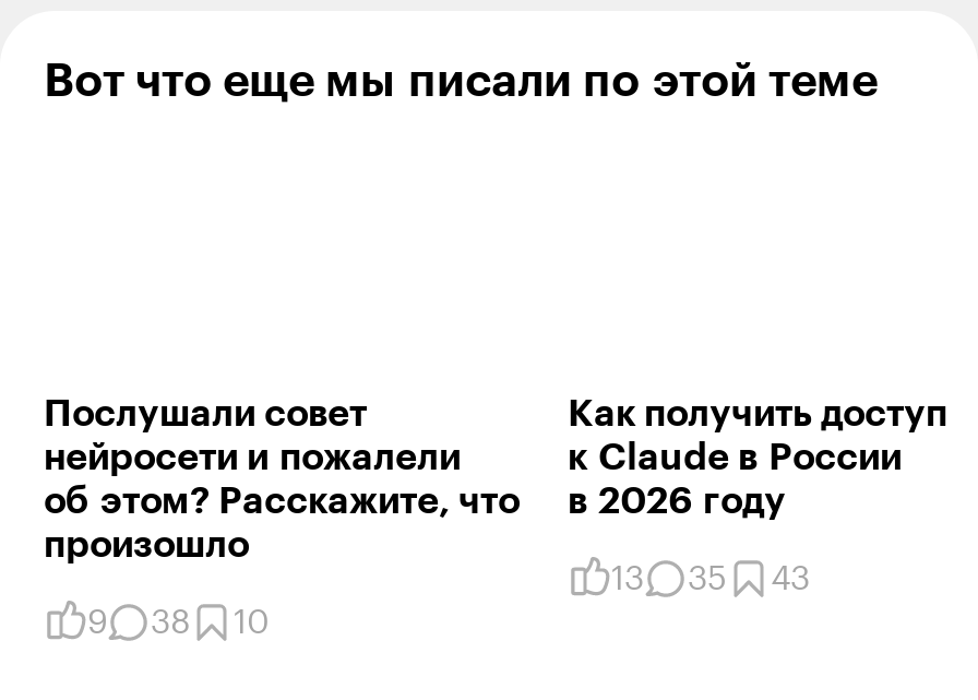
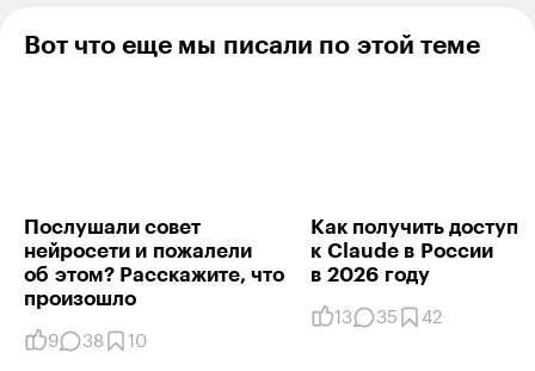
[611,563,810,596] 13 35 43 -> [334,309,442,327] 13 35 42

